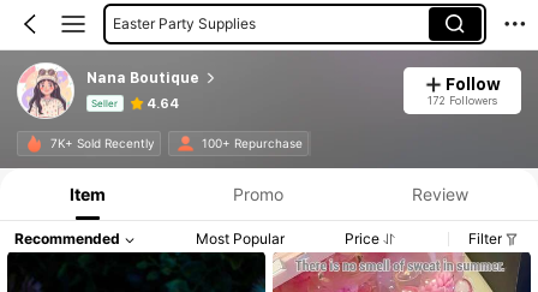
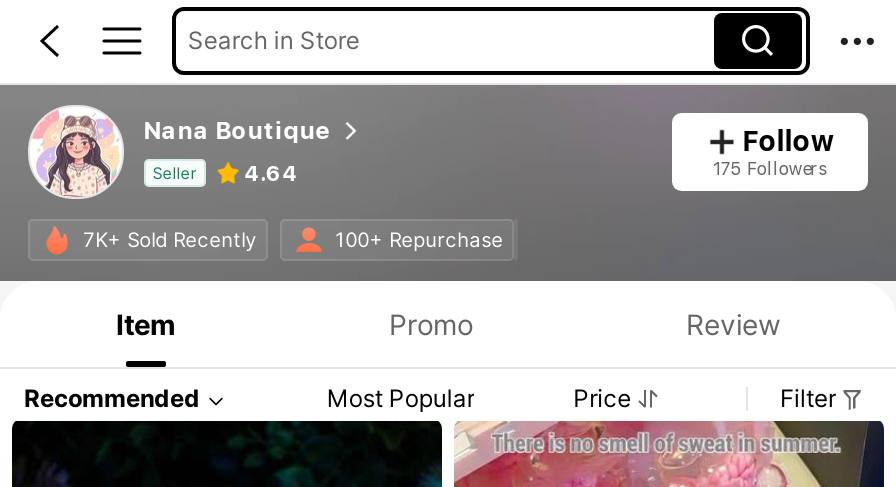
[113,14,256,32] Easter Party Supplies -> [188,24,360,54] Search in Store
[427,94,497,107] 172 Followers -> [712,157,826,179] 175 Followers

